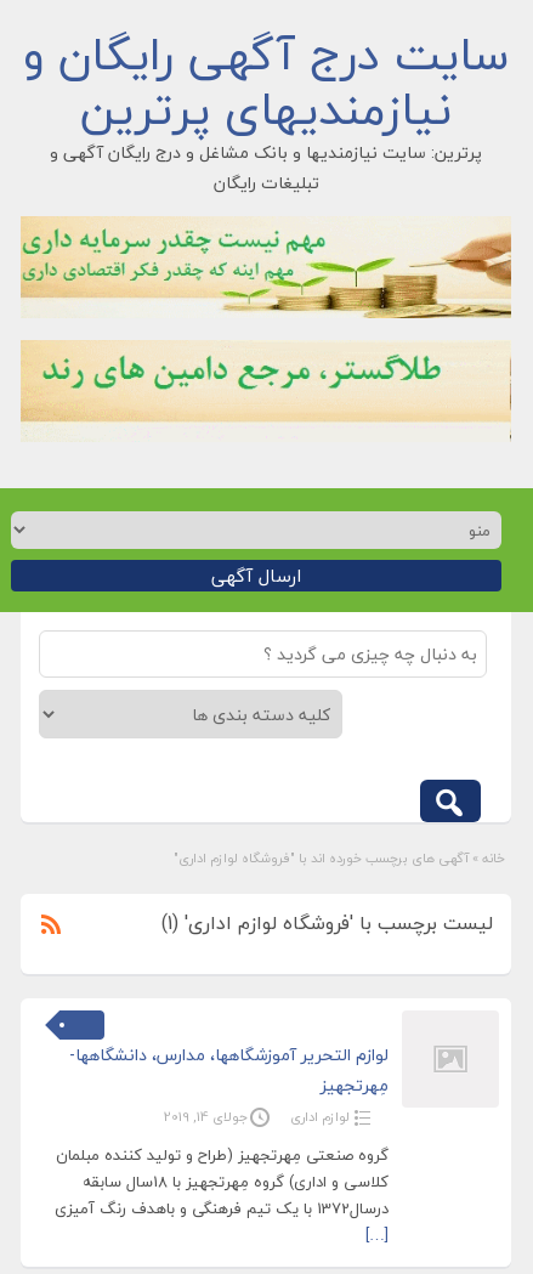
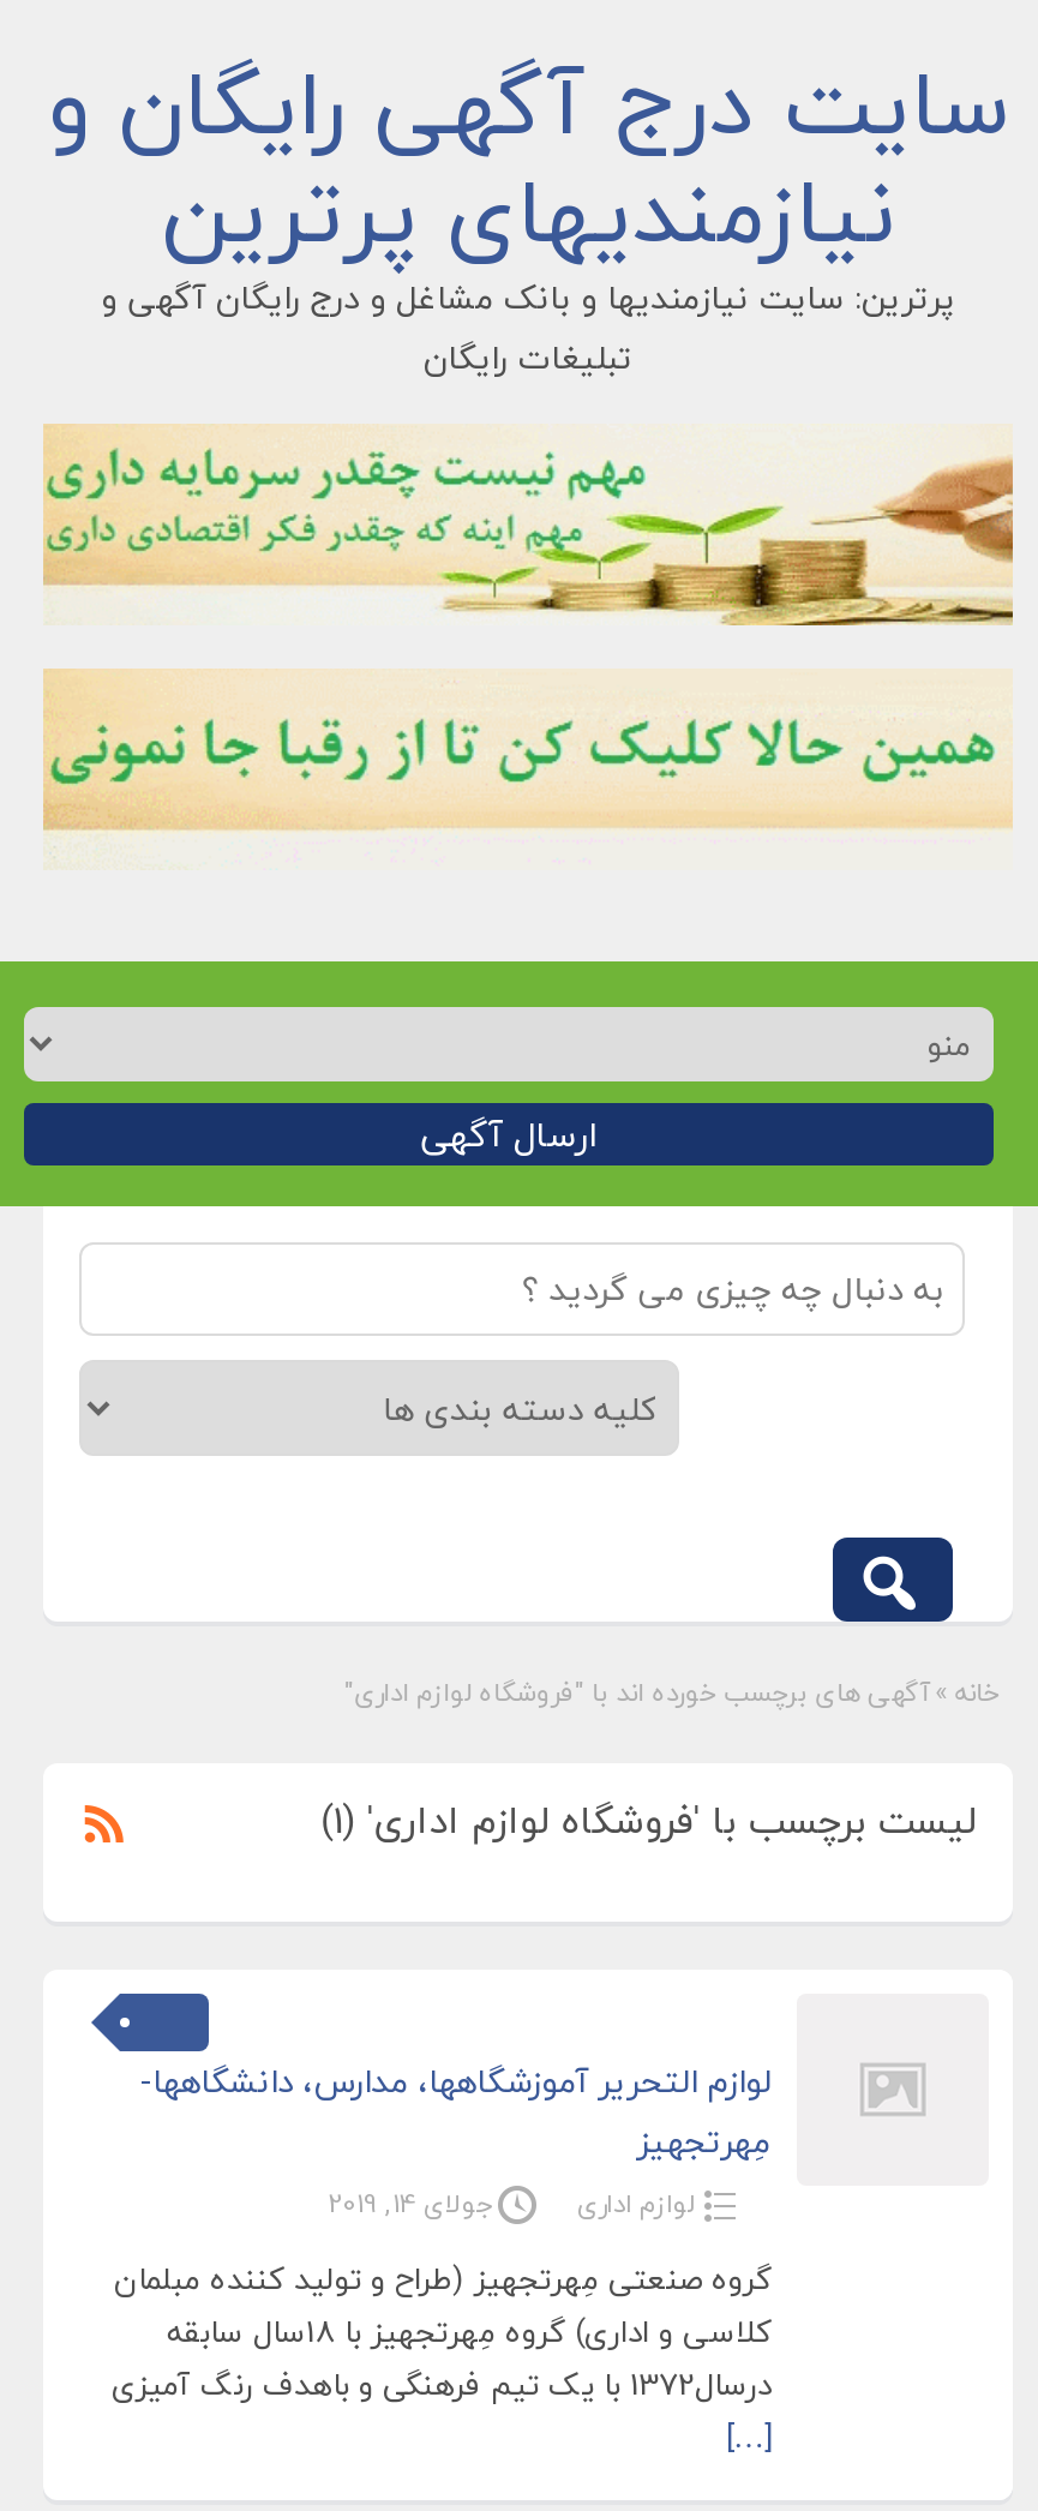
[24,353,511,404] [image] -> [48,697,996,786] [image]

